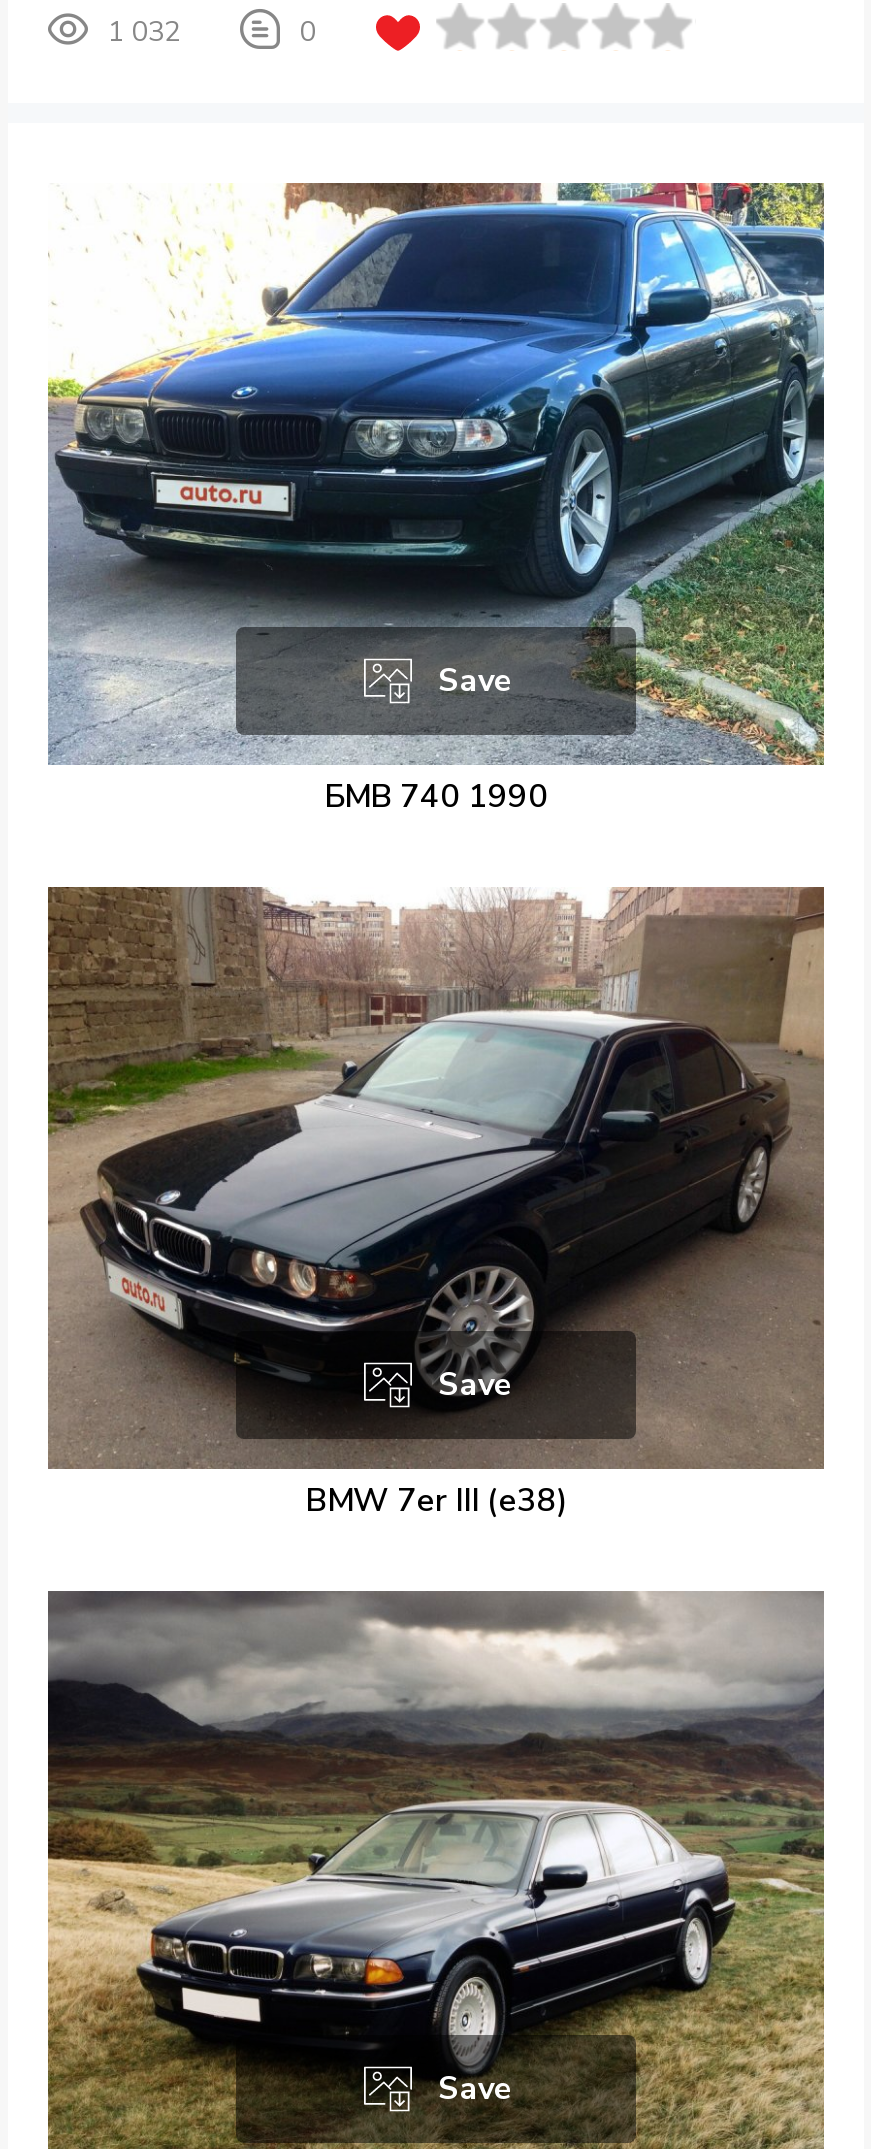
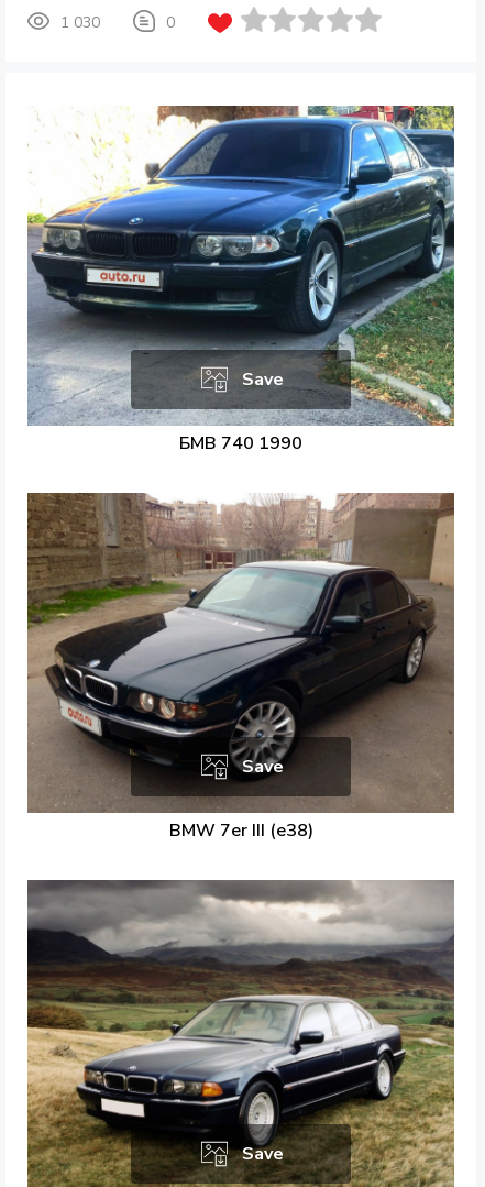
[108,13,180,51] 1 032 -> [60,12,100,33] 1 030

